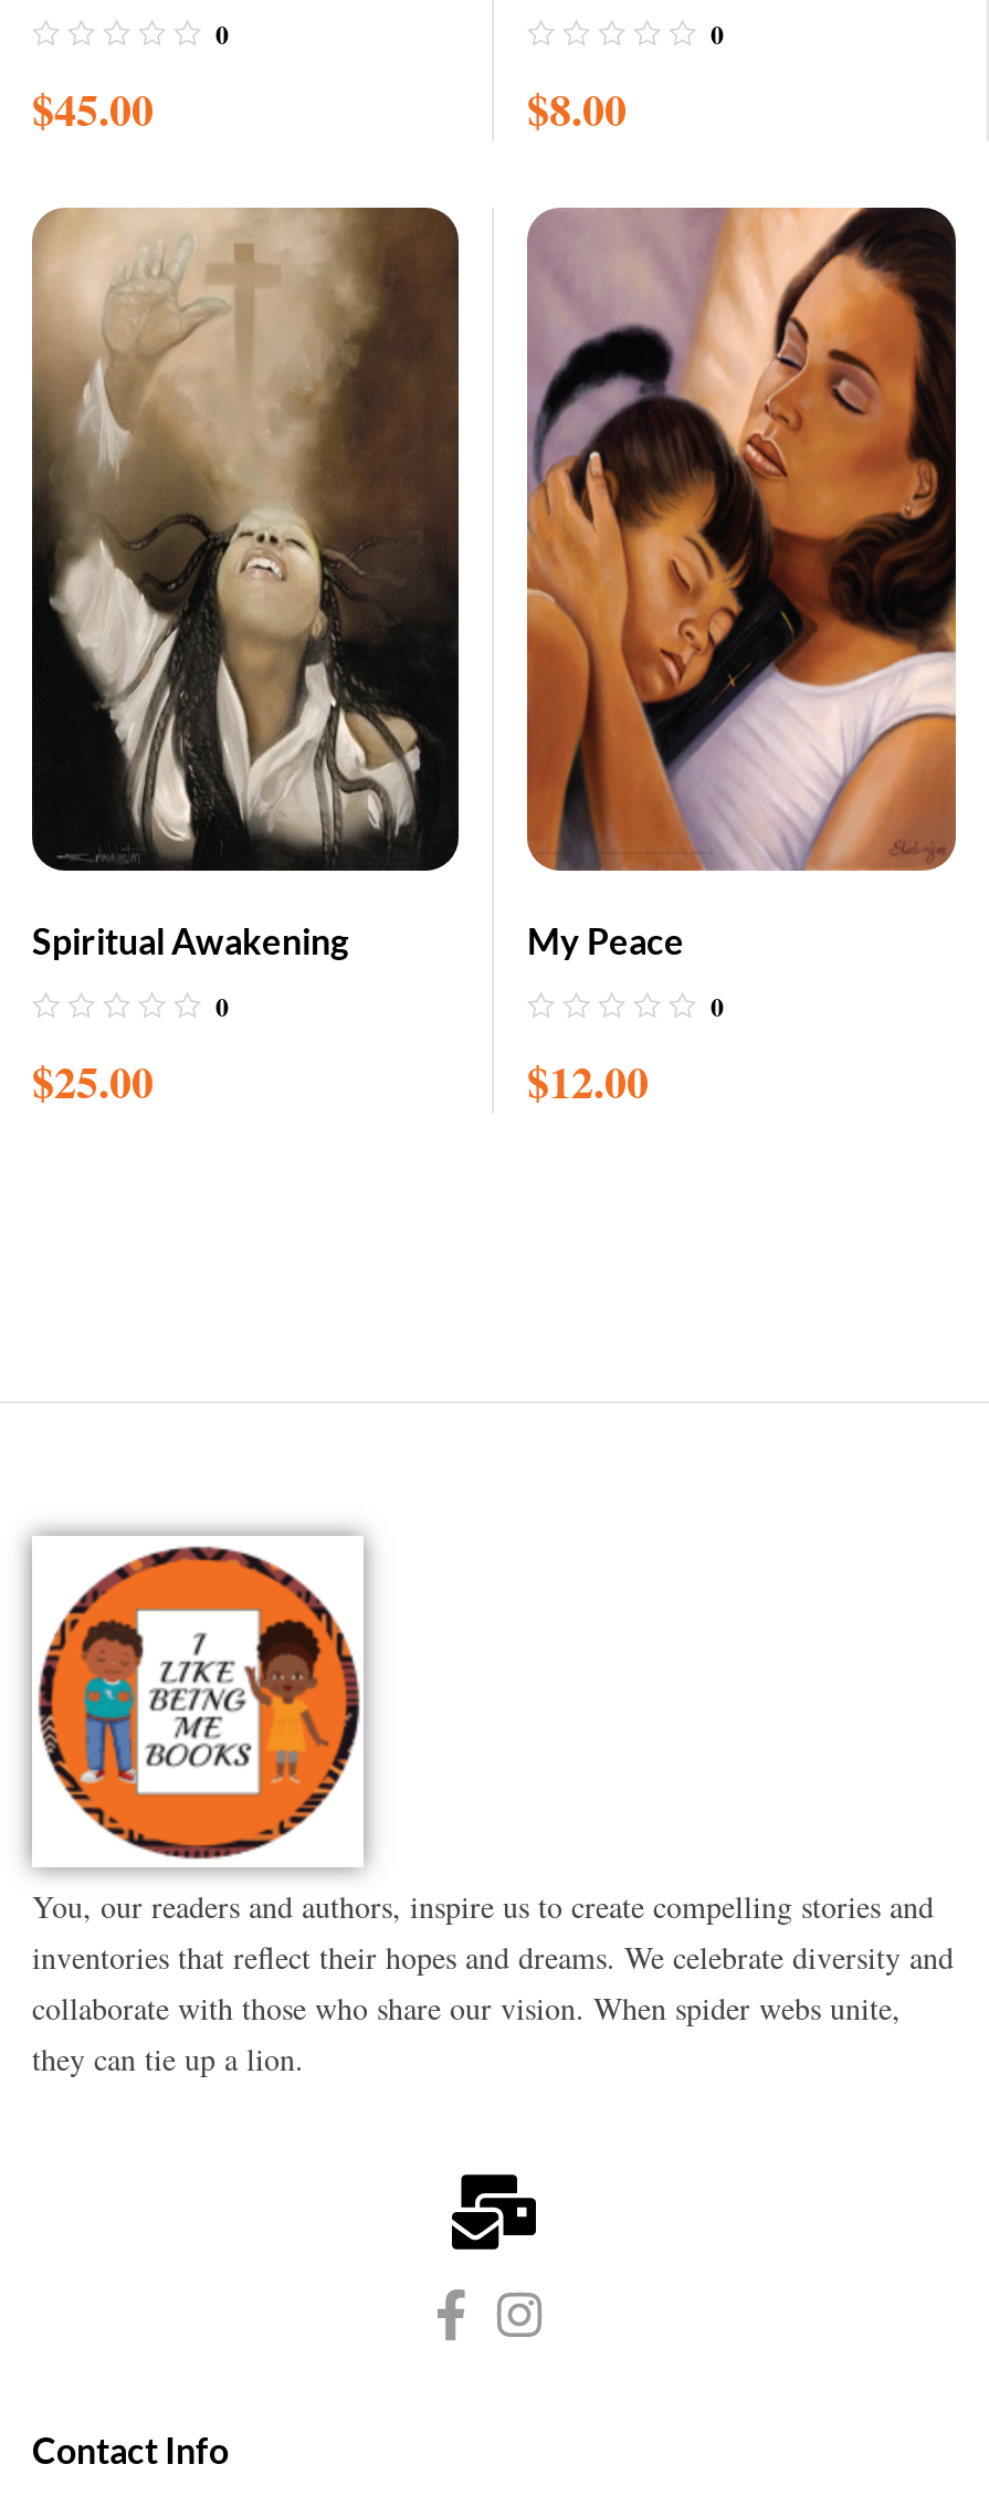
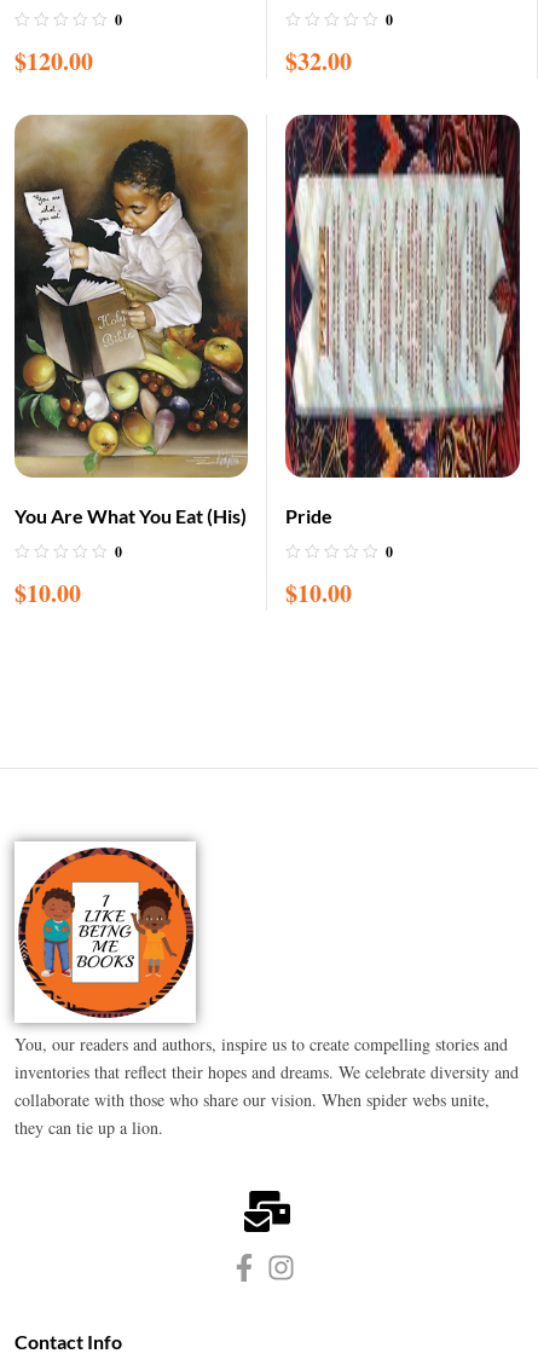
[32,76,154,141] $45.00 -> [15,43,93,78] $120.00
[527,76,627,141] $8.00 -> [285,43,352,78] $32.00
[32,208,461,960] [image] | Spiritual Awakening -> [13,115,249,527] [image] | You Are What You Eat (His)
[525,206,958,960] [image] | My Peace -> [284,114,521,527] [image] | Pride
[32,1049,154,1113] $25.00 -> [15,575,81,610] $10.00
[527,1049,649,1113] $12.00 -> [285,575,352,610] $10.00

